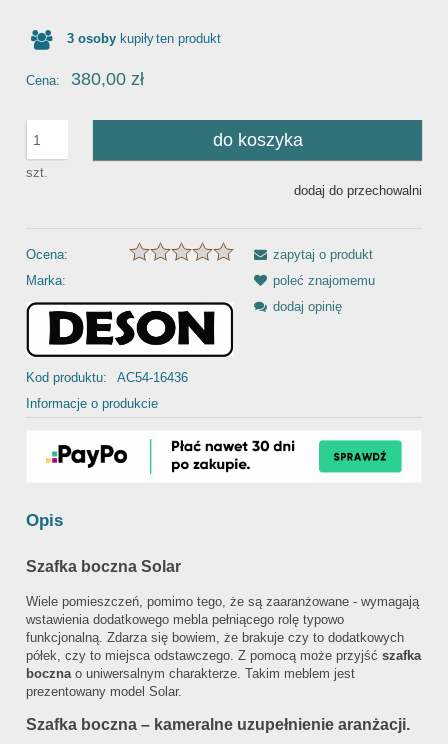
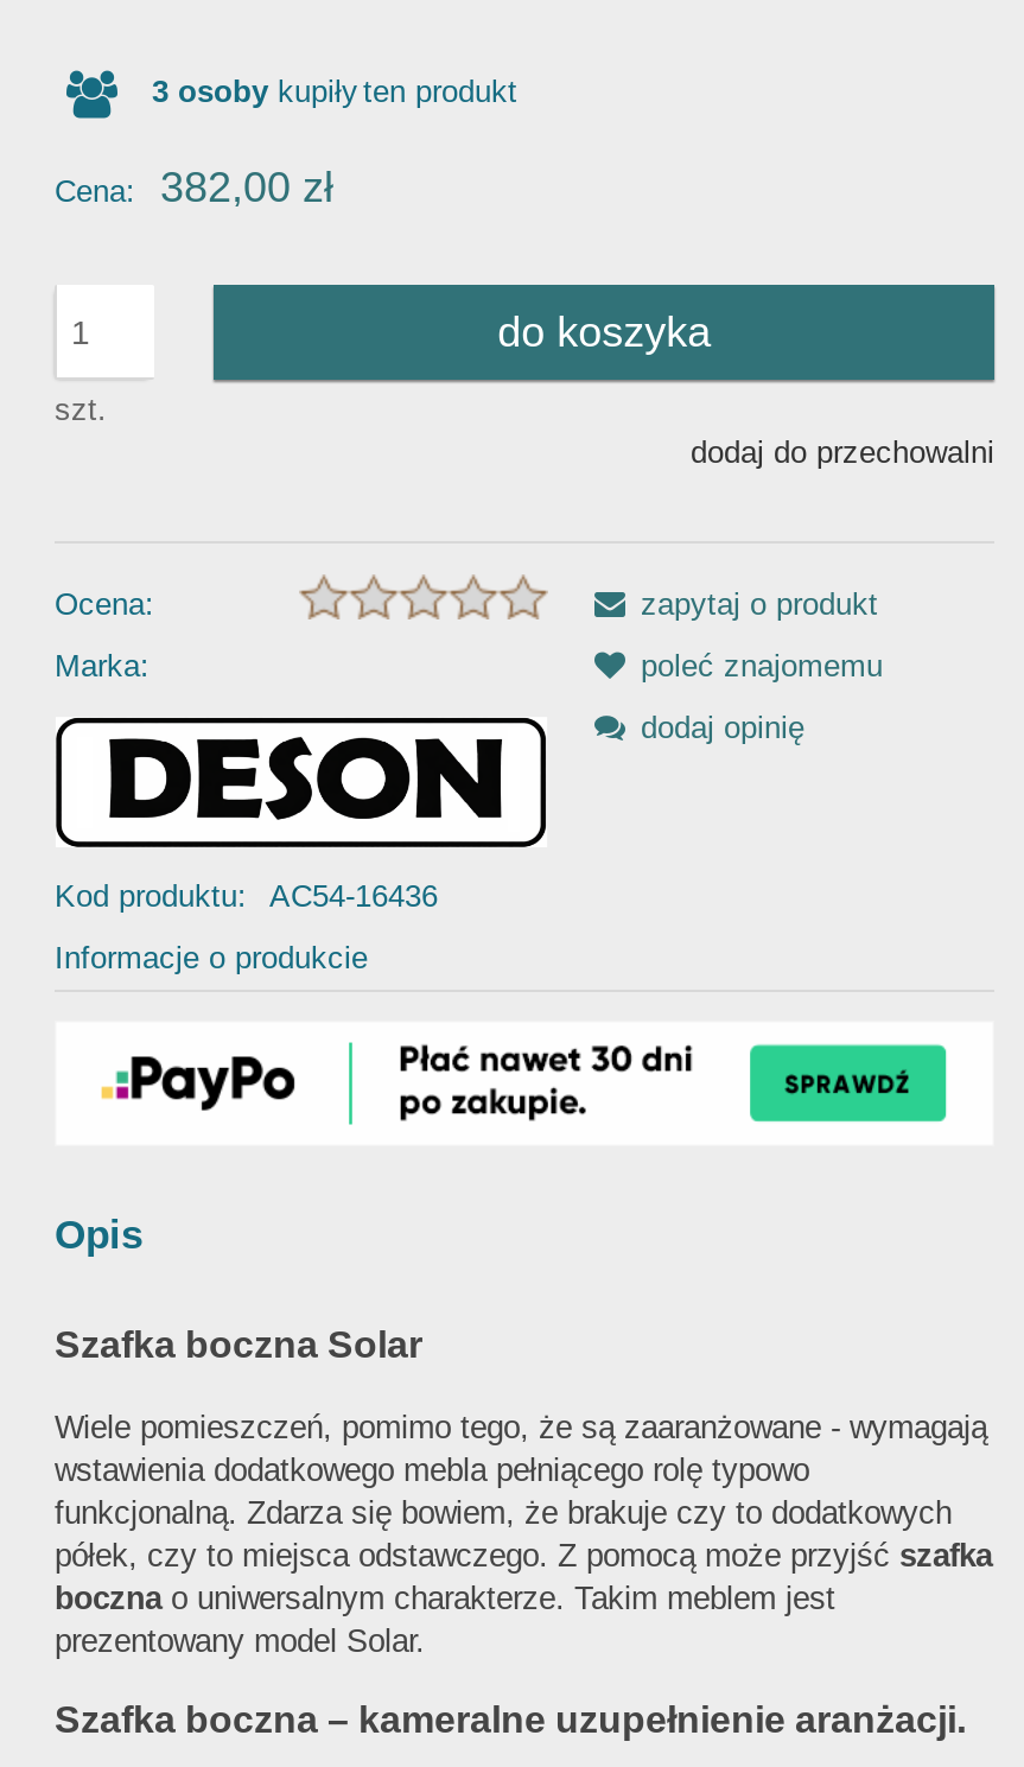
[26,69,143,89] Cena: 380,00 zł -> [55,164,333,212] Cena: 382,00 zł

